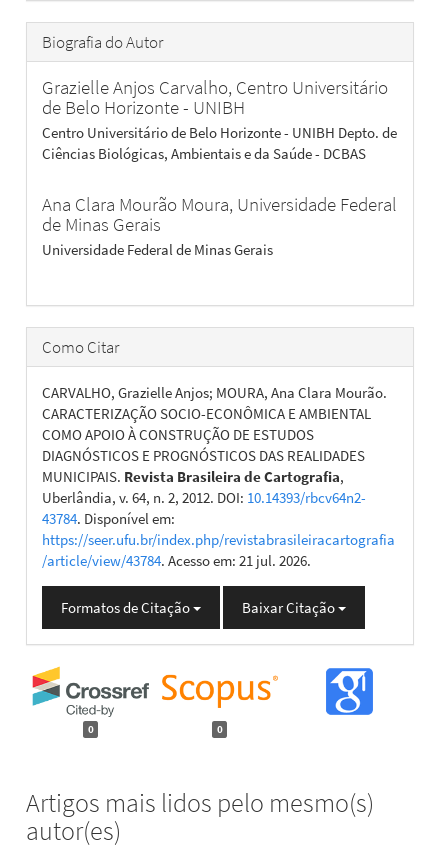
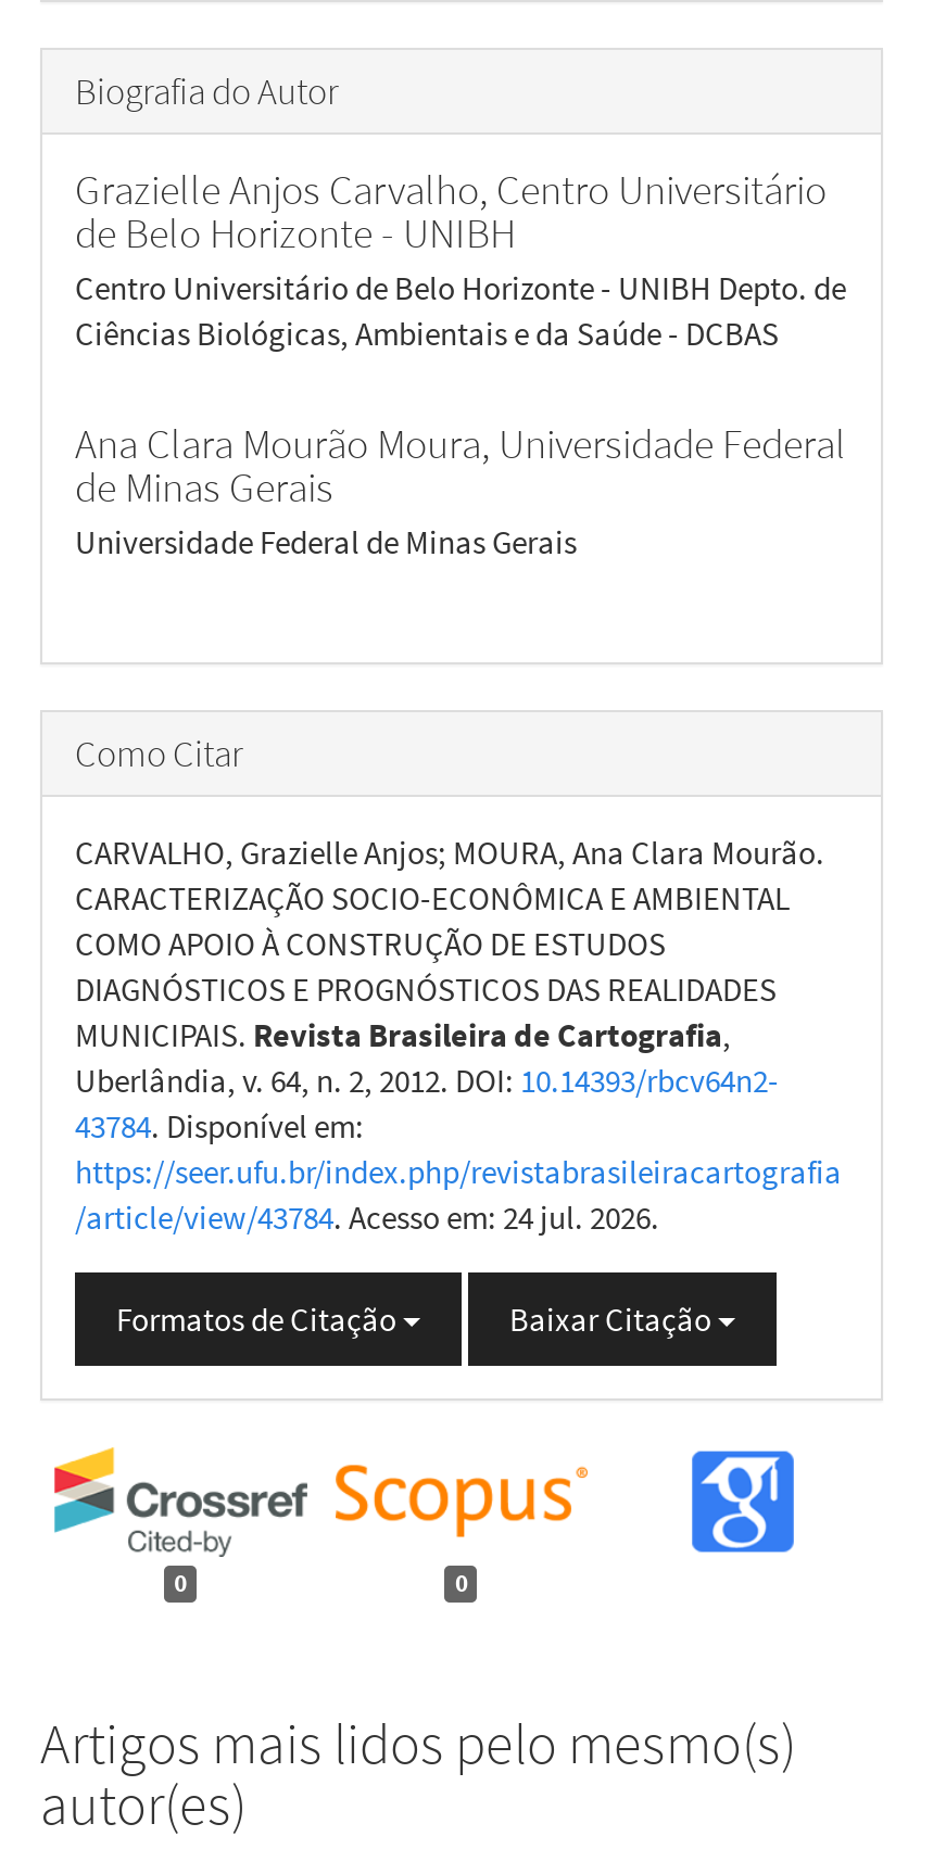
[42,551,311,570] /article/view/43784. Acesso em: 21 jul. 2026. -> [75,1196,659,1238] /article/view/43784. Acesso em: 24 jul. 2026.

